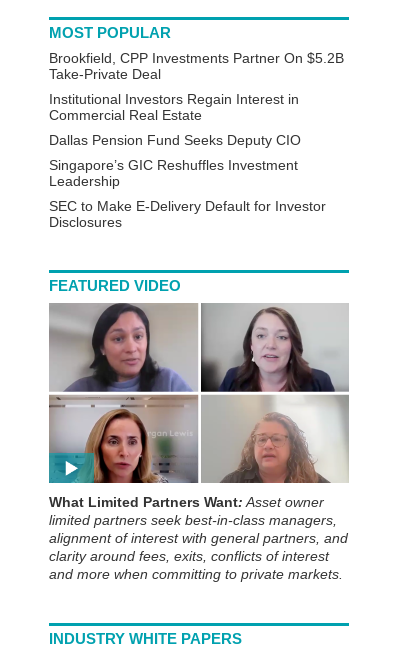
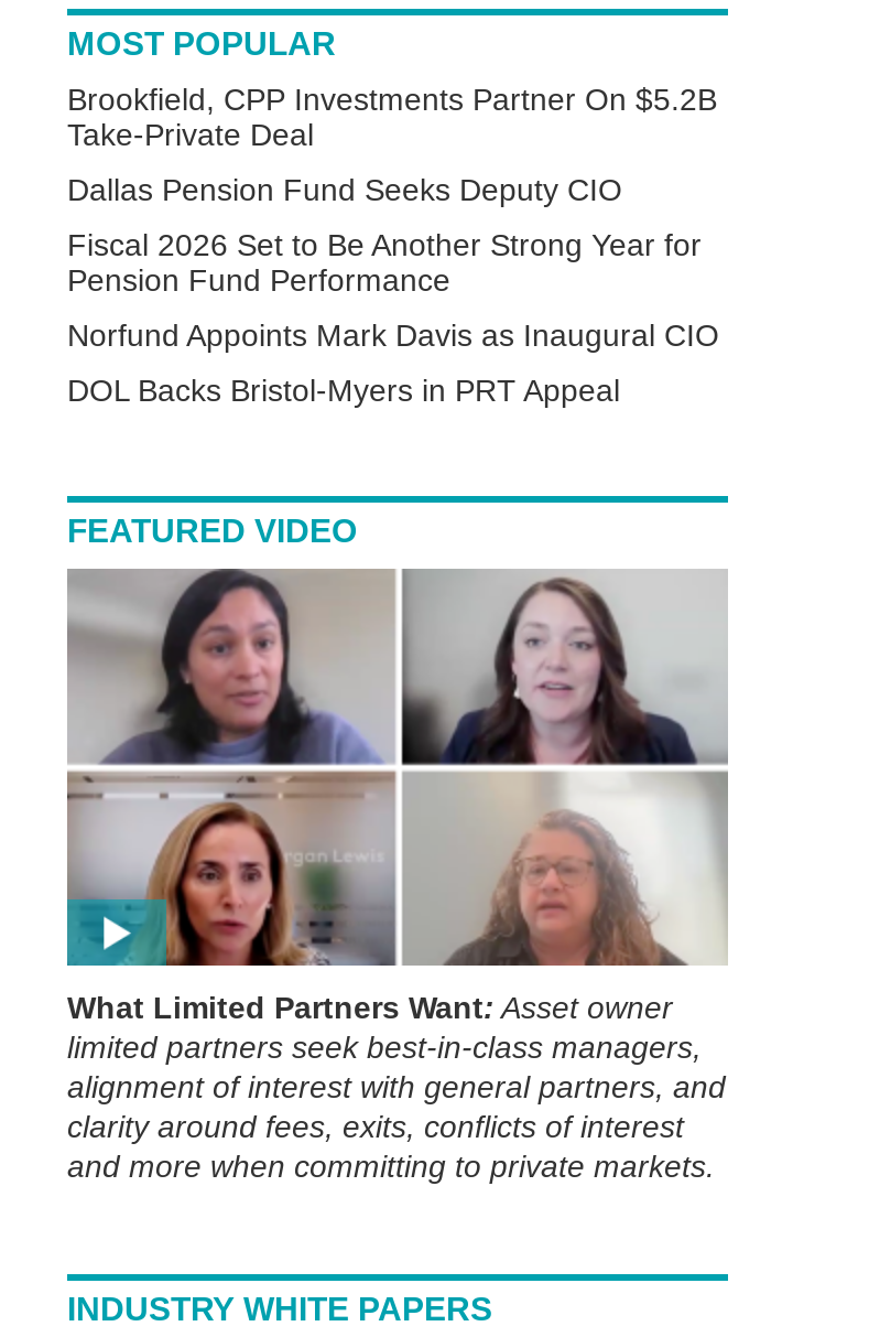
[49,91,299,123] Institutional Investors Regain Interest in | Commercial Real Estate -> none
[49,157,326,230] Singapore’s GIC Reshuffles Investment | Leadership | SEC to Make E-Delivery Default for Investor | Disclosures -> [67,228,719,408] Fiscal 2026 Set to Be Another Strong Year for | Pension Fund Performance | Norfund Appoints Mark Davis as Inaugural CIO | DOL Backs Bristol-Myers in PRT Appeal

